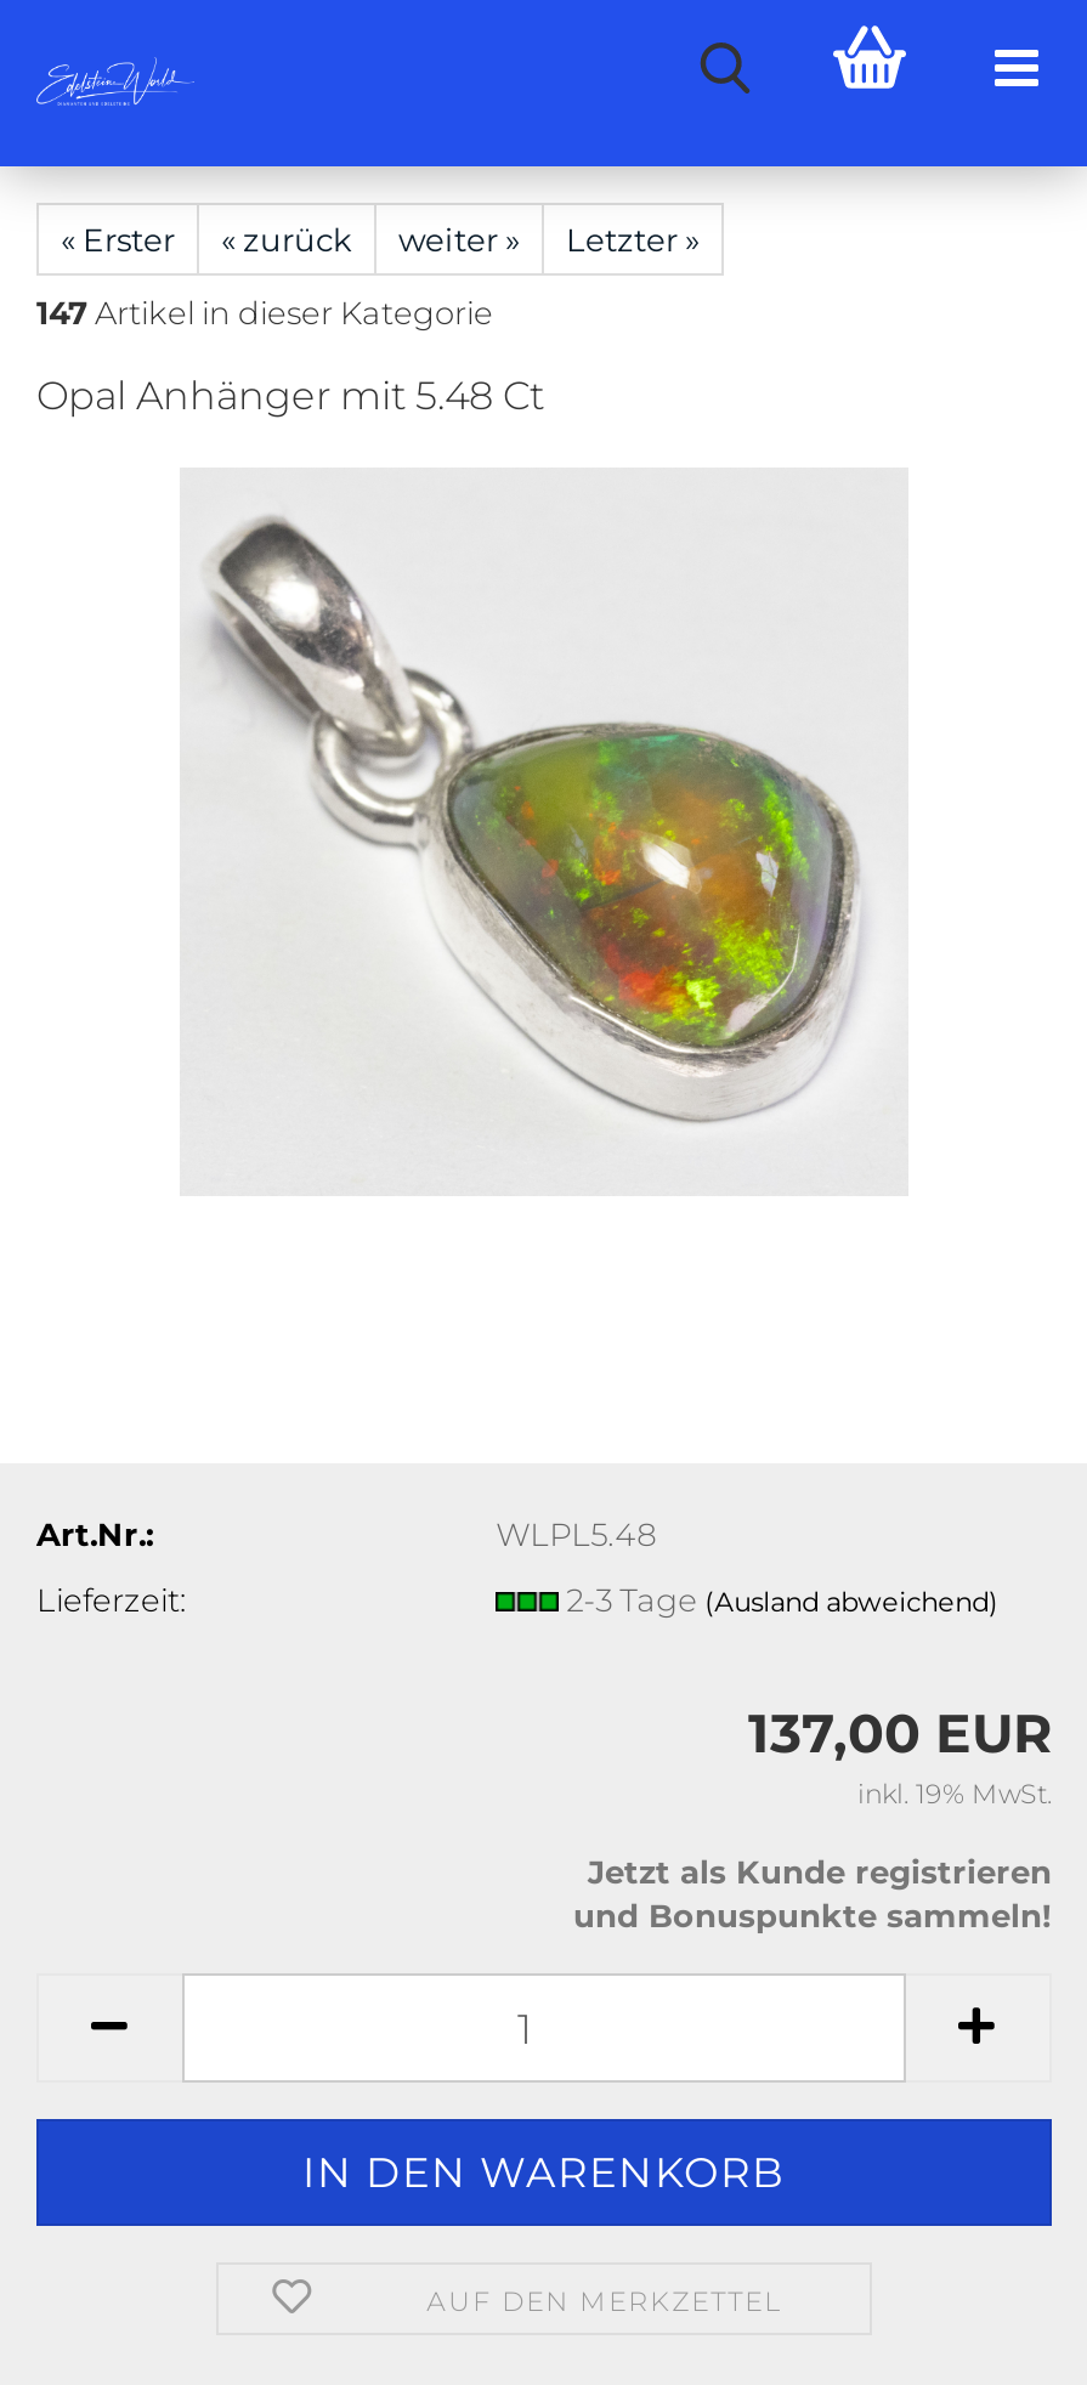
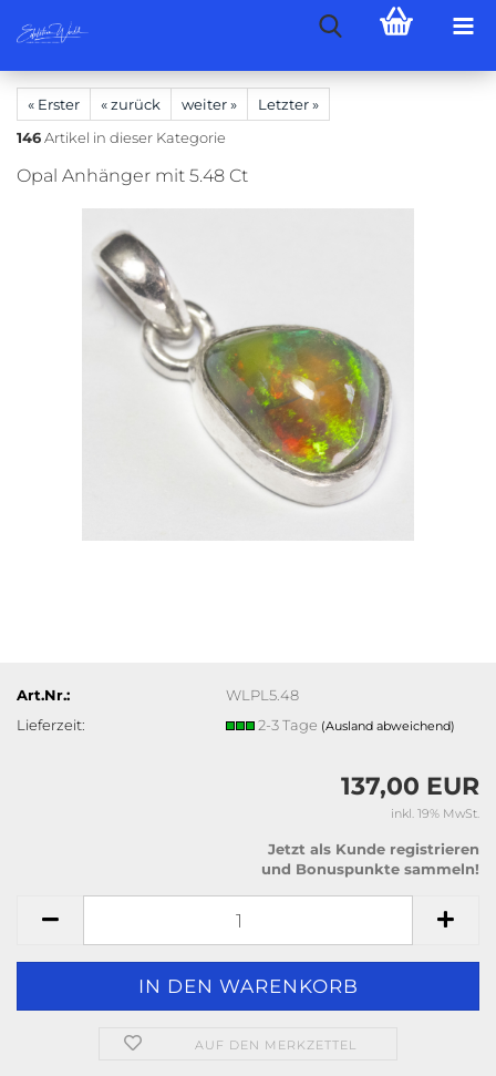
[36,293,493,332] 147 Artikel in dieser Kategorie -> [17,129,226,146] 146 Artikel in dieser Kategorie

